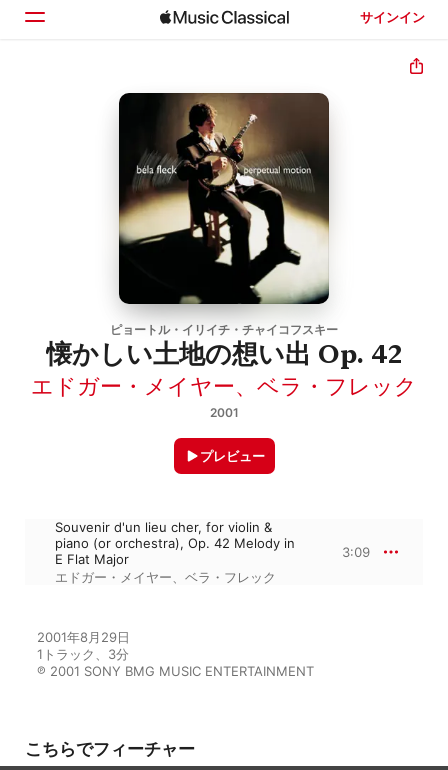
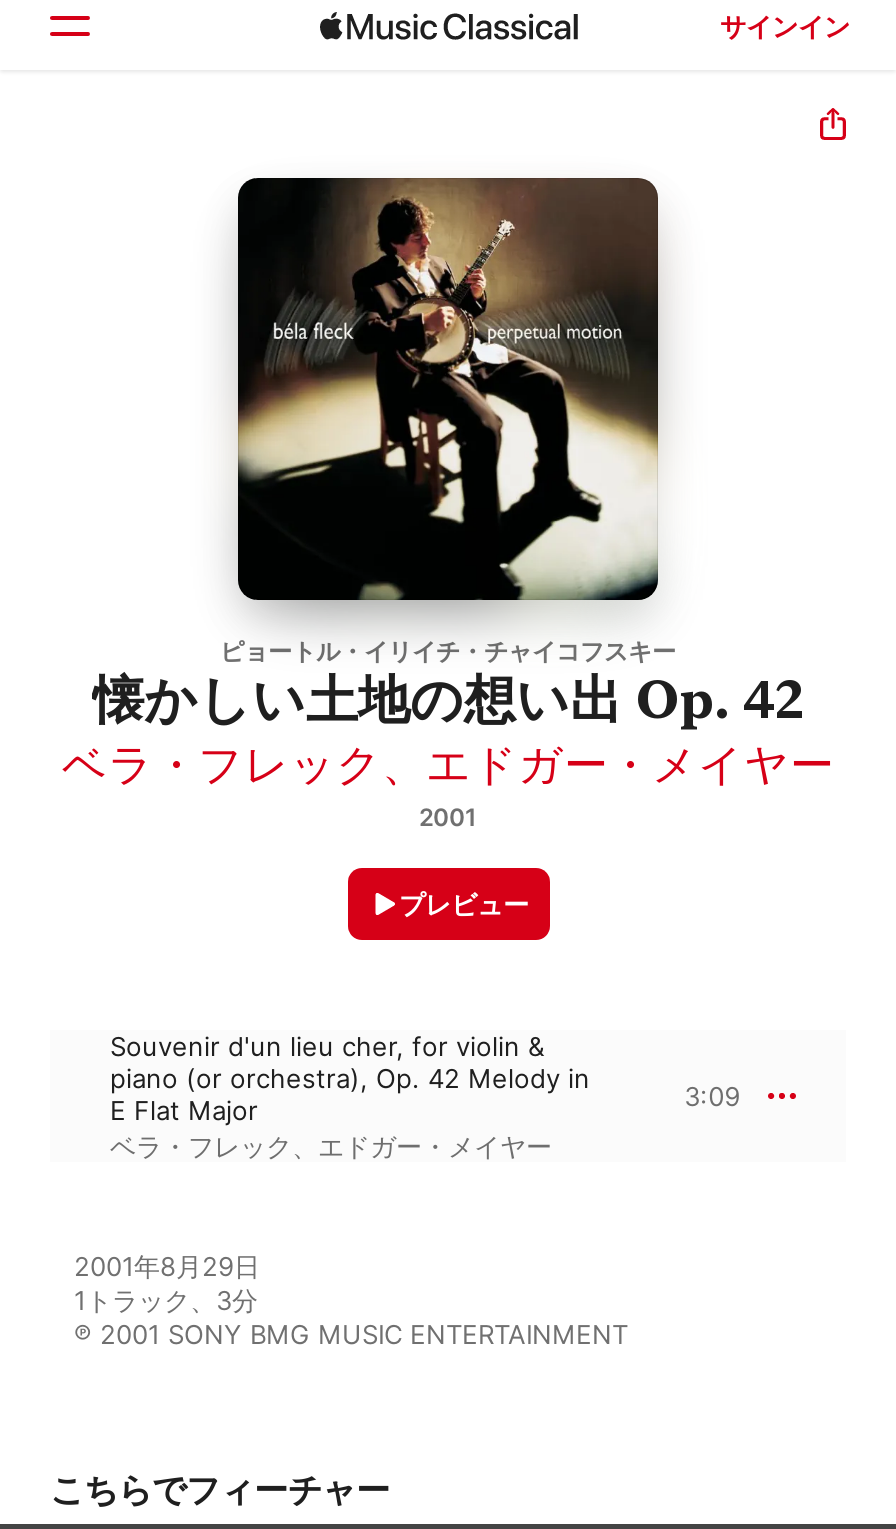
[31,373,417,399] エドガー・メイヤー、ベラ・フレック -> [62,738,834,790] ベラ・フレック、エドガー・メイヤー
[55,569,276,585] エドガー・メイヤー、ベラ・フレック -> [110,1130,552,1162] ベラ・フレック、エドガー・メイヤー

